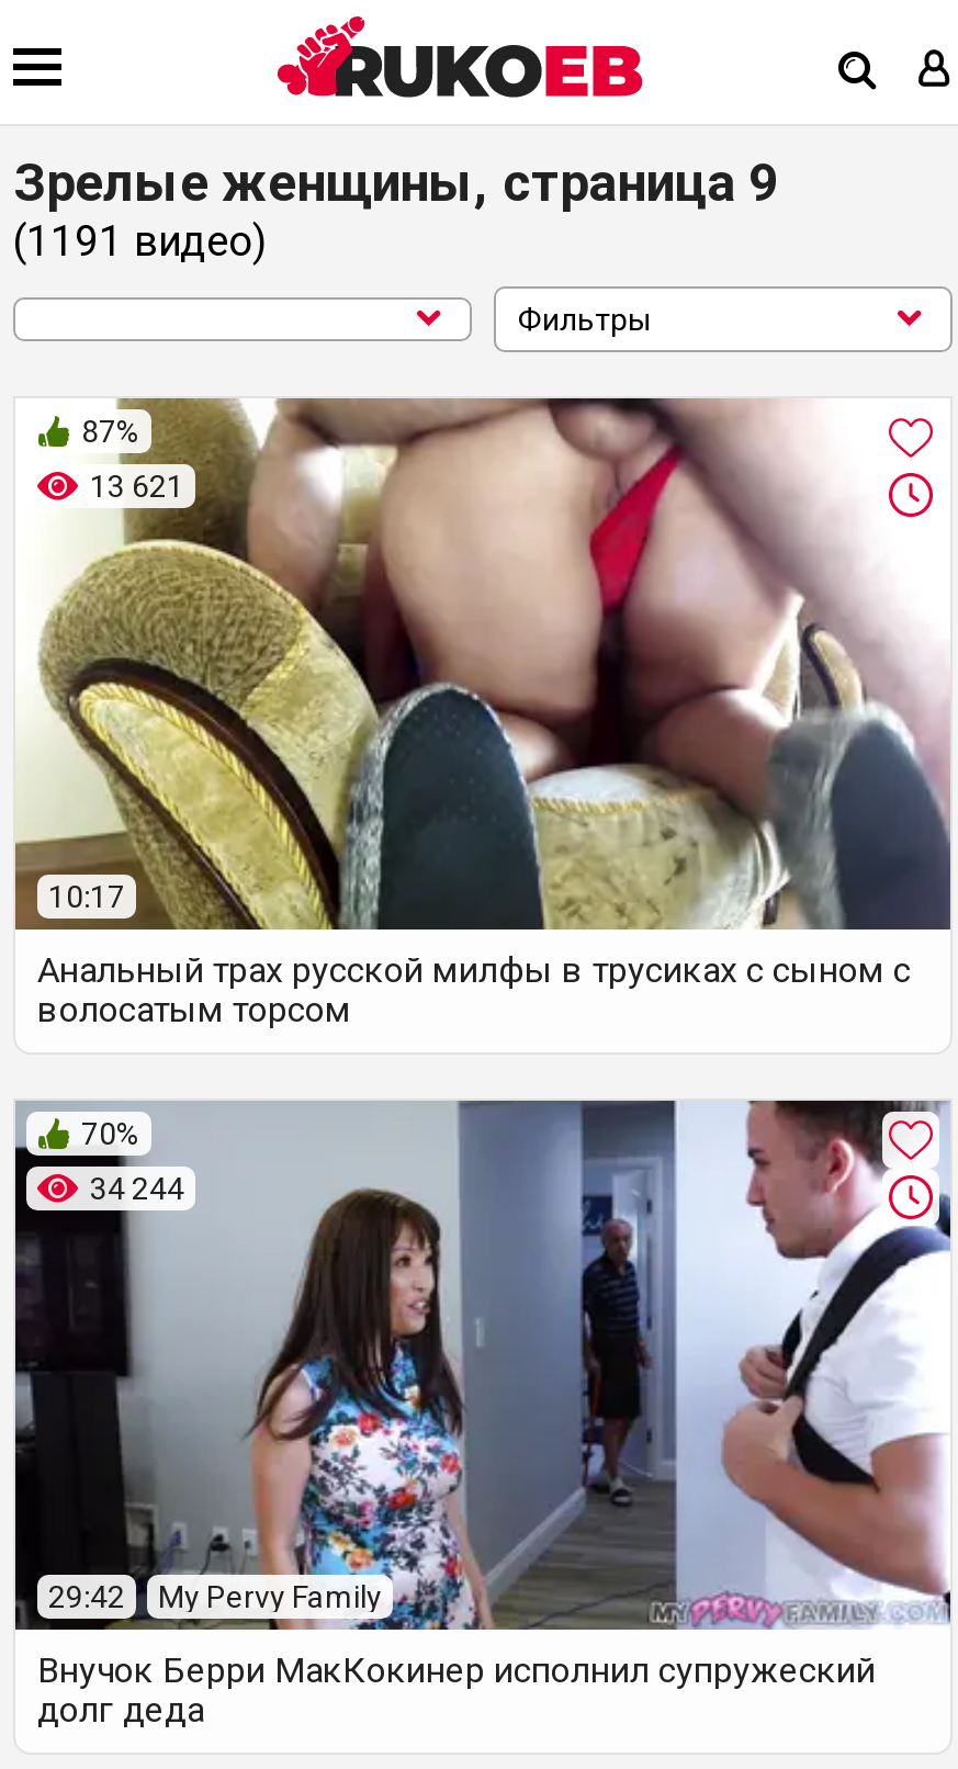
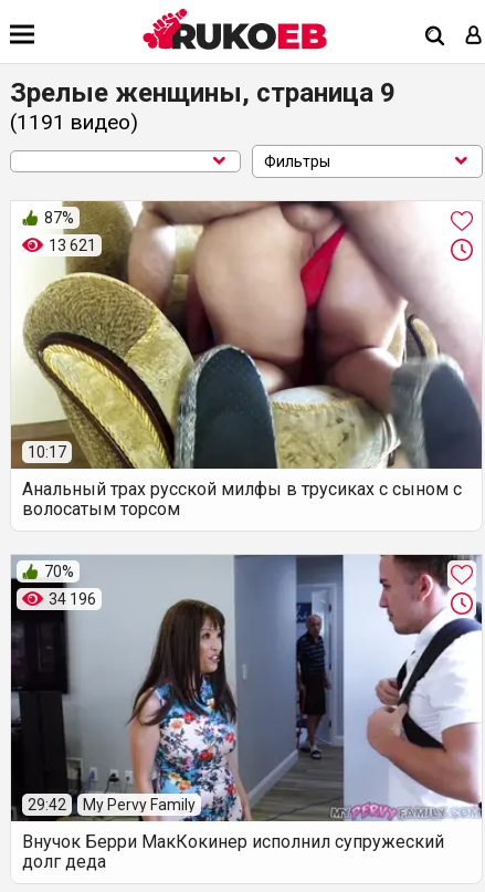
[90,1170,184,1205] 34 244 -> [49,590,96,608] 34 196

